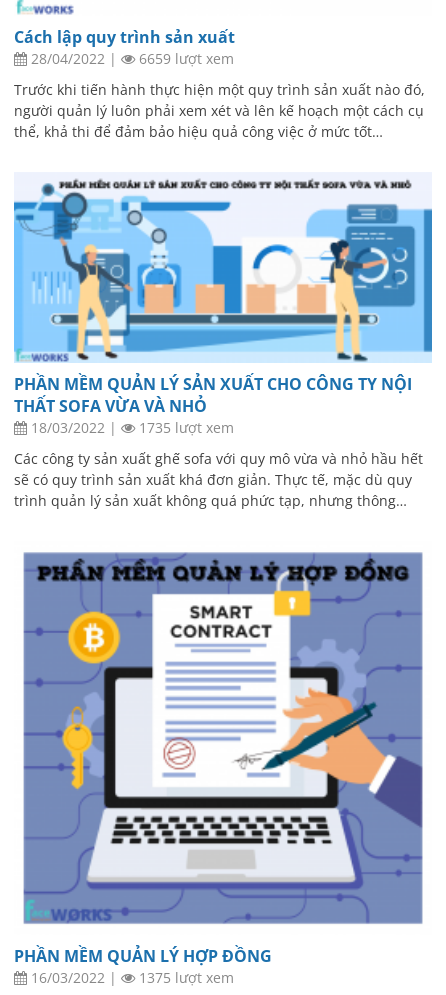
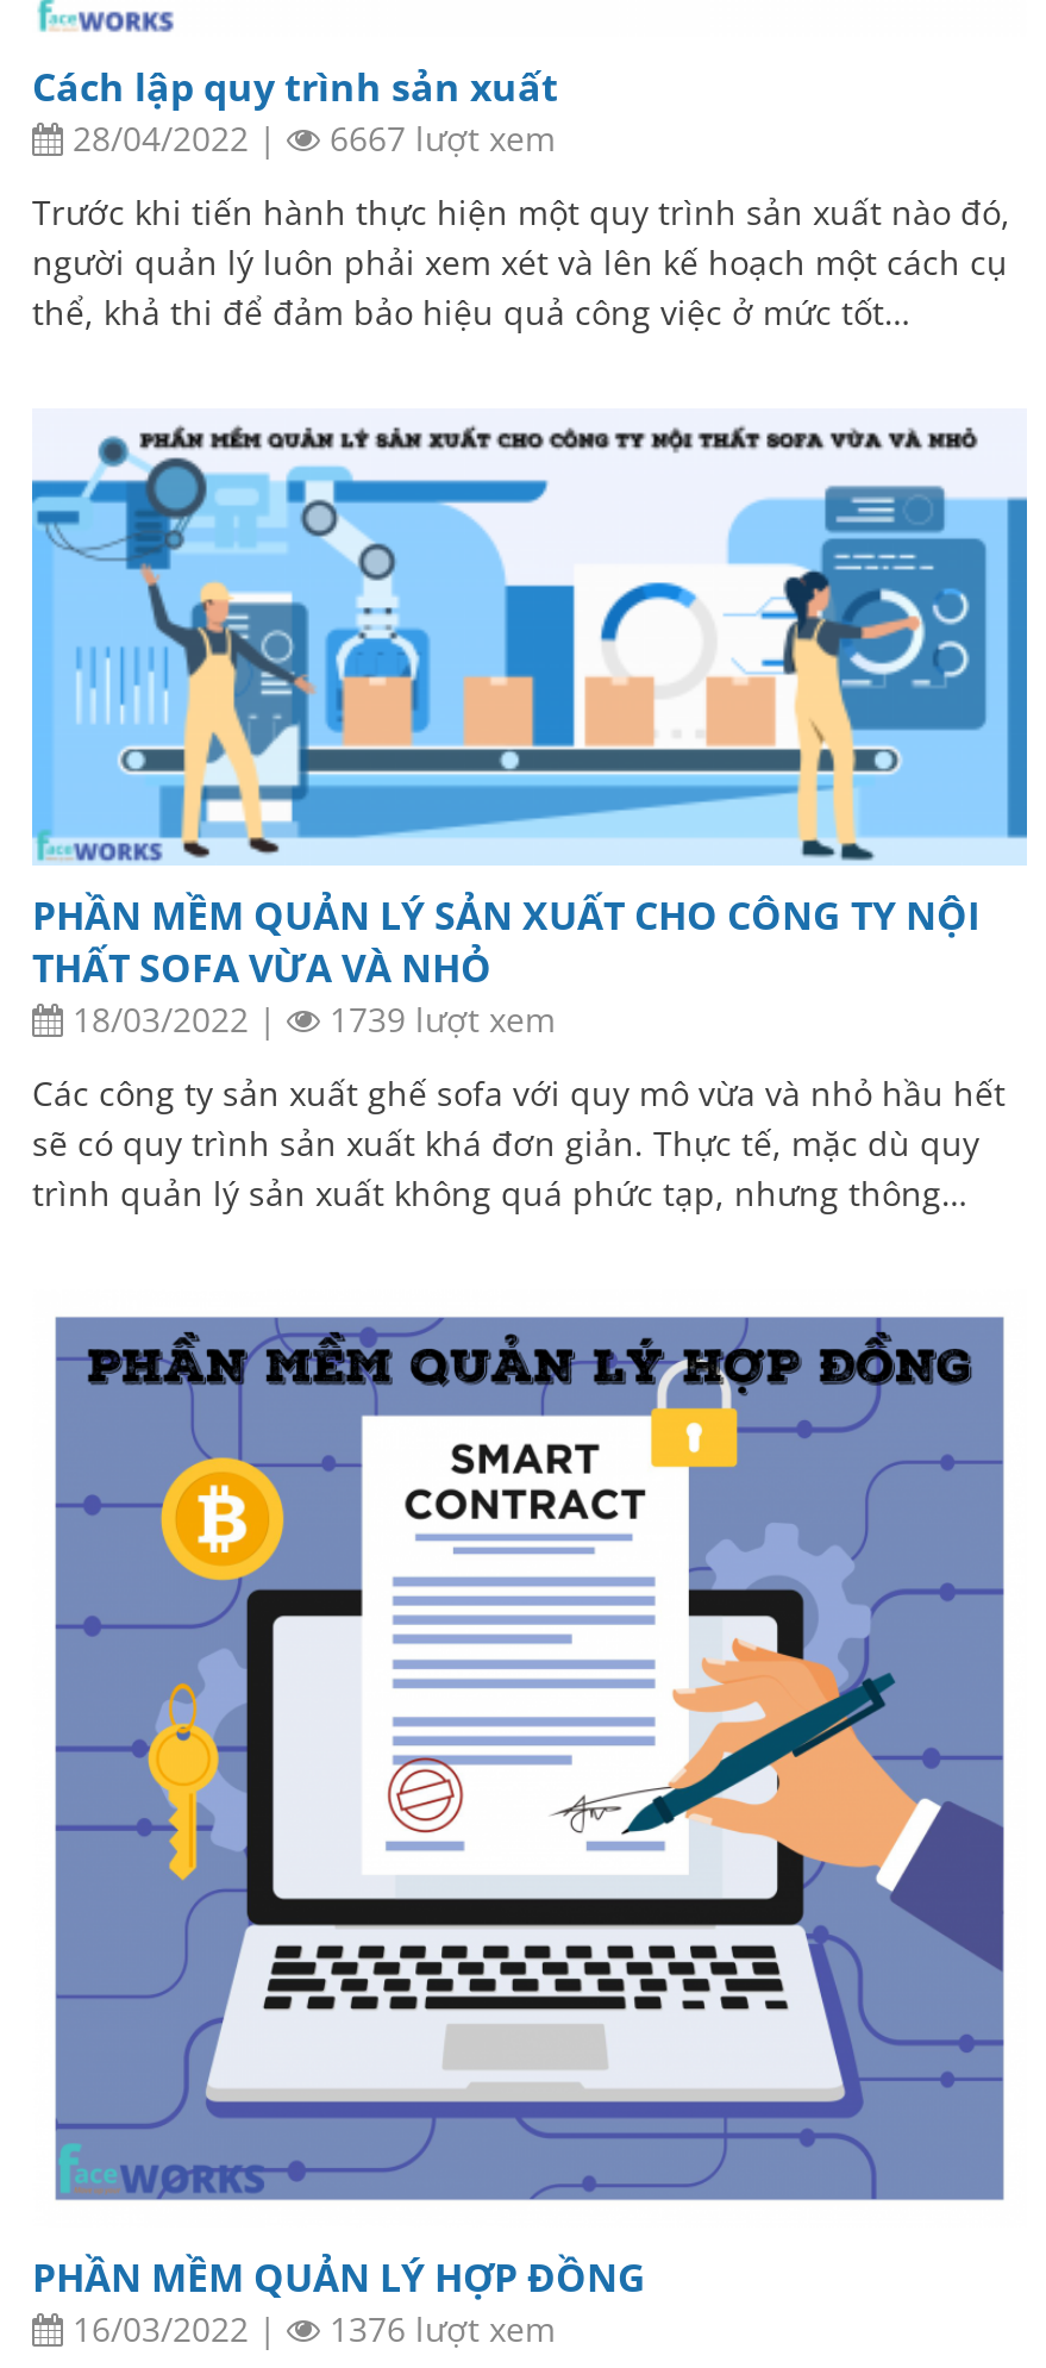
[135,49,234,68] 6659 lượt xem -> [320,116,556,161] 6667 lượt xem
[135,418,234,437] 1735 lượt xem -> [320,996,556,1041] 1739 lượt xem
[135,968,234,987] 1375 lượt xem -> [320,2305,556,2351] 1376 lượt xem

